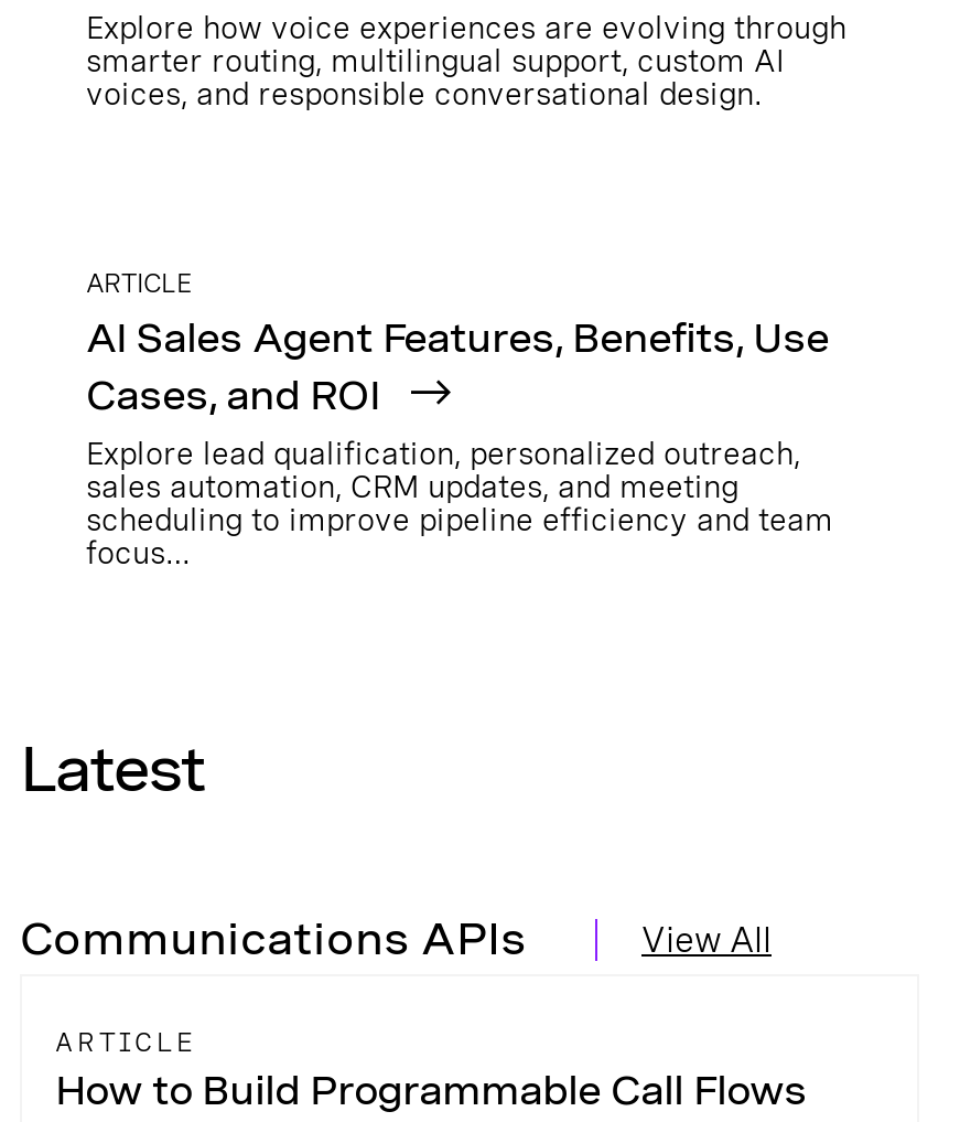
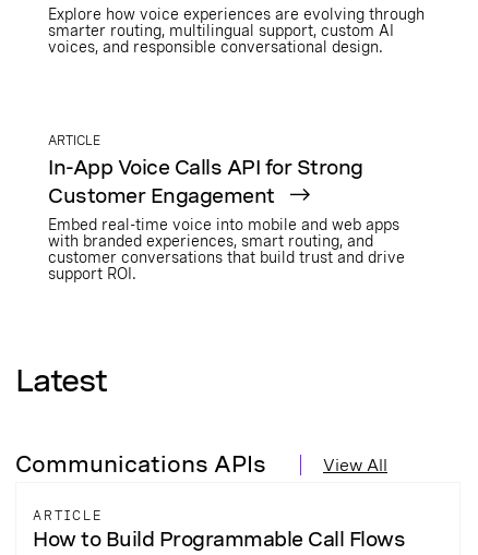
[86,314,833,570] AI Sales Agent Features, Benefits, Use | Cases, and ROI | Explore lead qualification, personalized outreach, | sales automation, CRM updates, and meeting | scheduling to improve pipeline efficiency and team | focus… -> [48,156,405,282] In-App Voice Calls API for Strong | Customer Engagement | Embed real-time voice into mobile and web apps | with branded experiences, smart routing, and | customer conversations that build trust and drive | support ROI.

